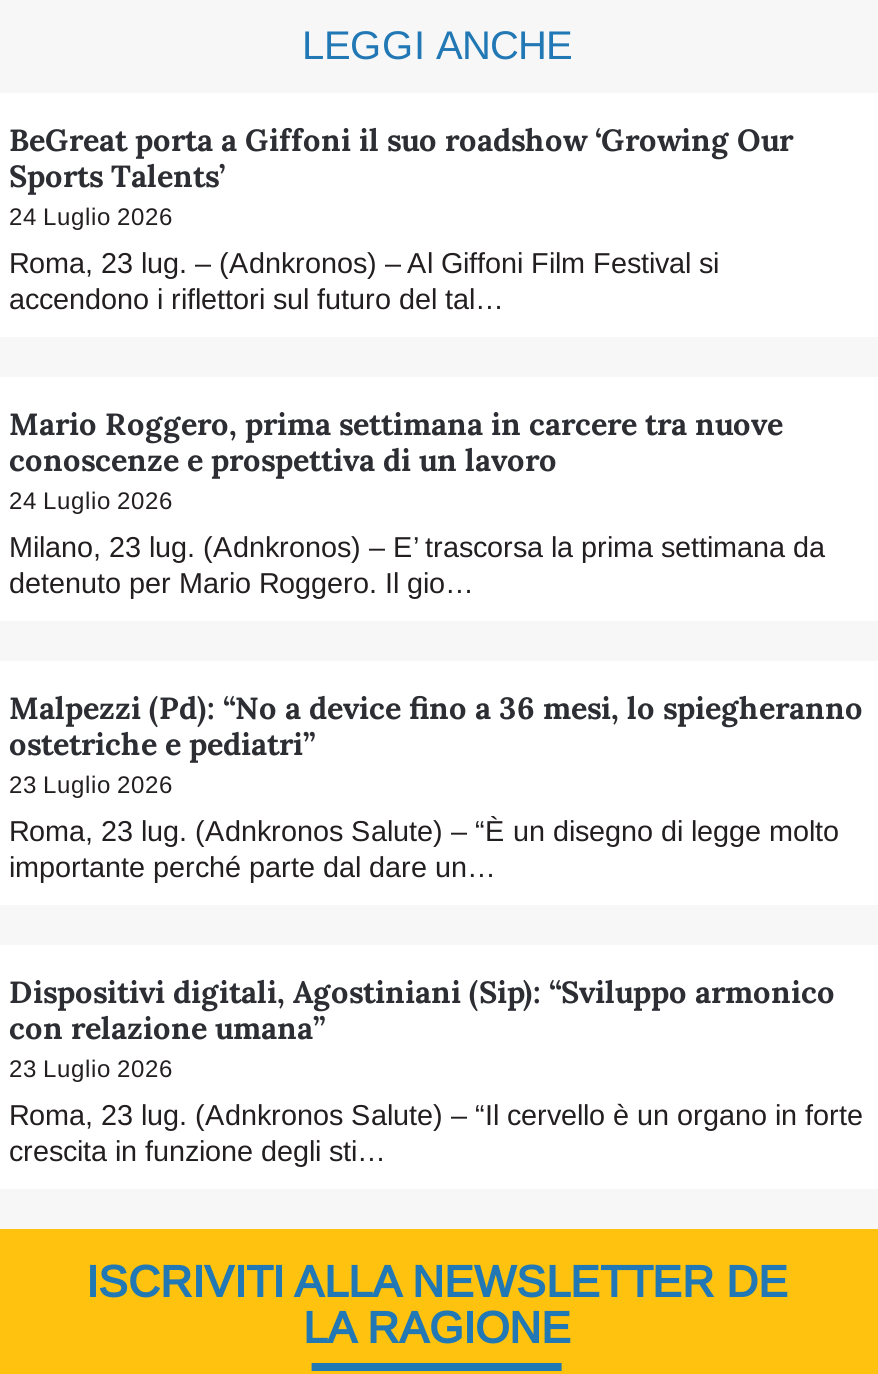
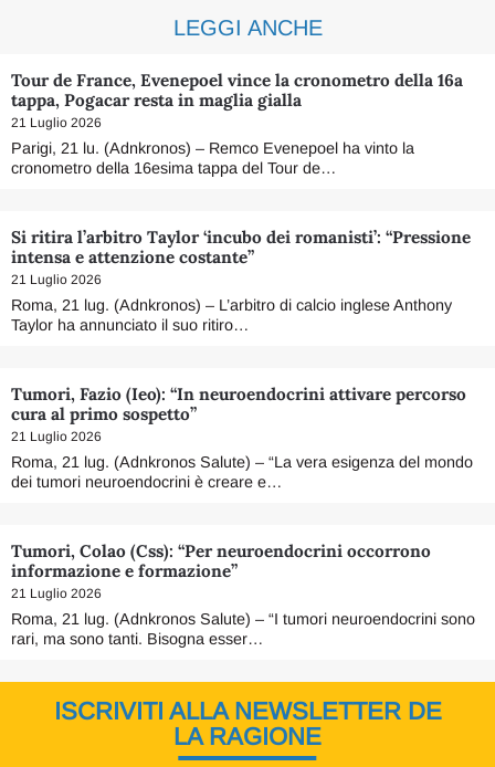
[9,121,793,231] BeGreat porta a Giffoni il suo roadshow ‘Growing Our | Sports Talents’ | 24 Luglio 2026 -> [11,70,463,130] Tour de France, Evenepoel vince la cronometro della 16a | tappa, Pogacar resta in maglia gialla | 21 Luglio 2026
[9,247,719,315] Roma, 23 lug. – (Adnkronos) – Al Giffoni Film Festival si | accendono i riflettori sul futuro del tal… -> [11,139,414,177] Parigi, 21 lu. (Adnkronos) – Remco Evenepoel ha vinto la | cronometro della 16esima tappa del Tour de…
[9,405,783,515] Mario Roggero, prima settimana in carcere tra nuove | conoscenze e prospettiva di un lavoro | 24 Luglio 2026 -> [11,227,471,287] Si ritira l’arbitro Taylor ‘incubo dei romanisti’: “Pressione | intensa e attenzione costante” | 21 Luglio 2026
[9,531,825,599] Milano, 23 lug. (Adnkronos) – E’ trascorsa la prima settimana da | detenuto per Mario Roggero. Il gio… -> [11,296,452,334] Roma, 21 lug. (Adnkronos) – L’arbitro di calcio inglese Anthony | Taylor ha annunciato il suo ritiro…
[9,689,863,799] Malpezzi (Pd): “No a device fino a 36 mesi, lo spiegheranno | ostetriche e pediatri” | 23 Luglio 2026 -> [11,383,466,444] Tumori, Fazio (Ieo): “In neuroendocrini attivare percorso | cura al primo sospetto” | 21 Luglio 2026
[9,815,839,883] Roma, 23 lug. (Adnkronos Salute) – “È un disegno di legge molto | importante perché parte dal dare un… -> [11,453,473,491] Roma, 21 lug. (Adnkronos Salute) – “La vera esigenza del mondo | dei tumori neuroendocrini è creare e…
[9,973,835,1083] Dispositivi digitali, Agostiniani (Sip): “Sviluppo armonico | con relazione umana” | 23 Luglio 2026 -> [11,540,431,601] Tumori, Colao (Css): “Per neuroendocrini occorrono | informazione e formazione” | 21 Luglio 2026
[9,1099,863,1167] Roma, 23 lug. (Adnkronos Salute) – “Il cervello è un organo in forte | crescita in funzione degli sti… -> [11,610,475,648] Roma, 21 lug. (Adnkronos Salute) – “I tumori neuroendocrini sono | rari, ma sono tanti. Bisogna esser…

